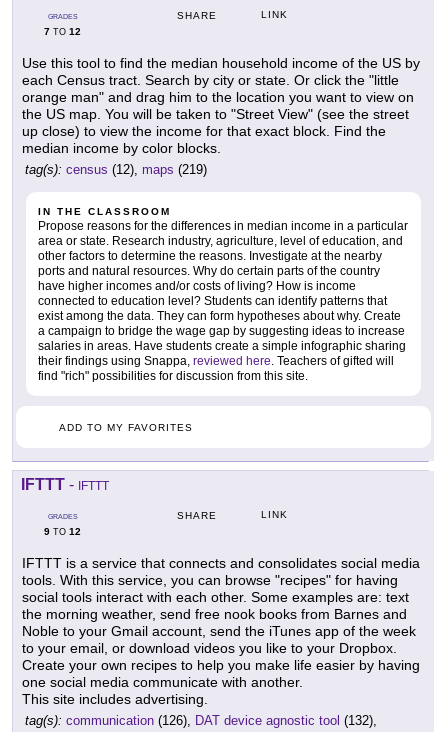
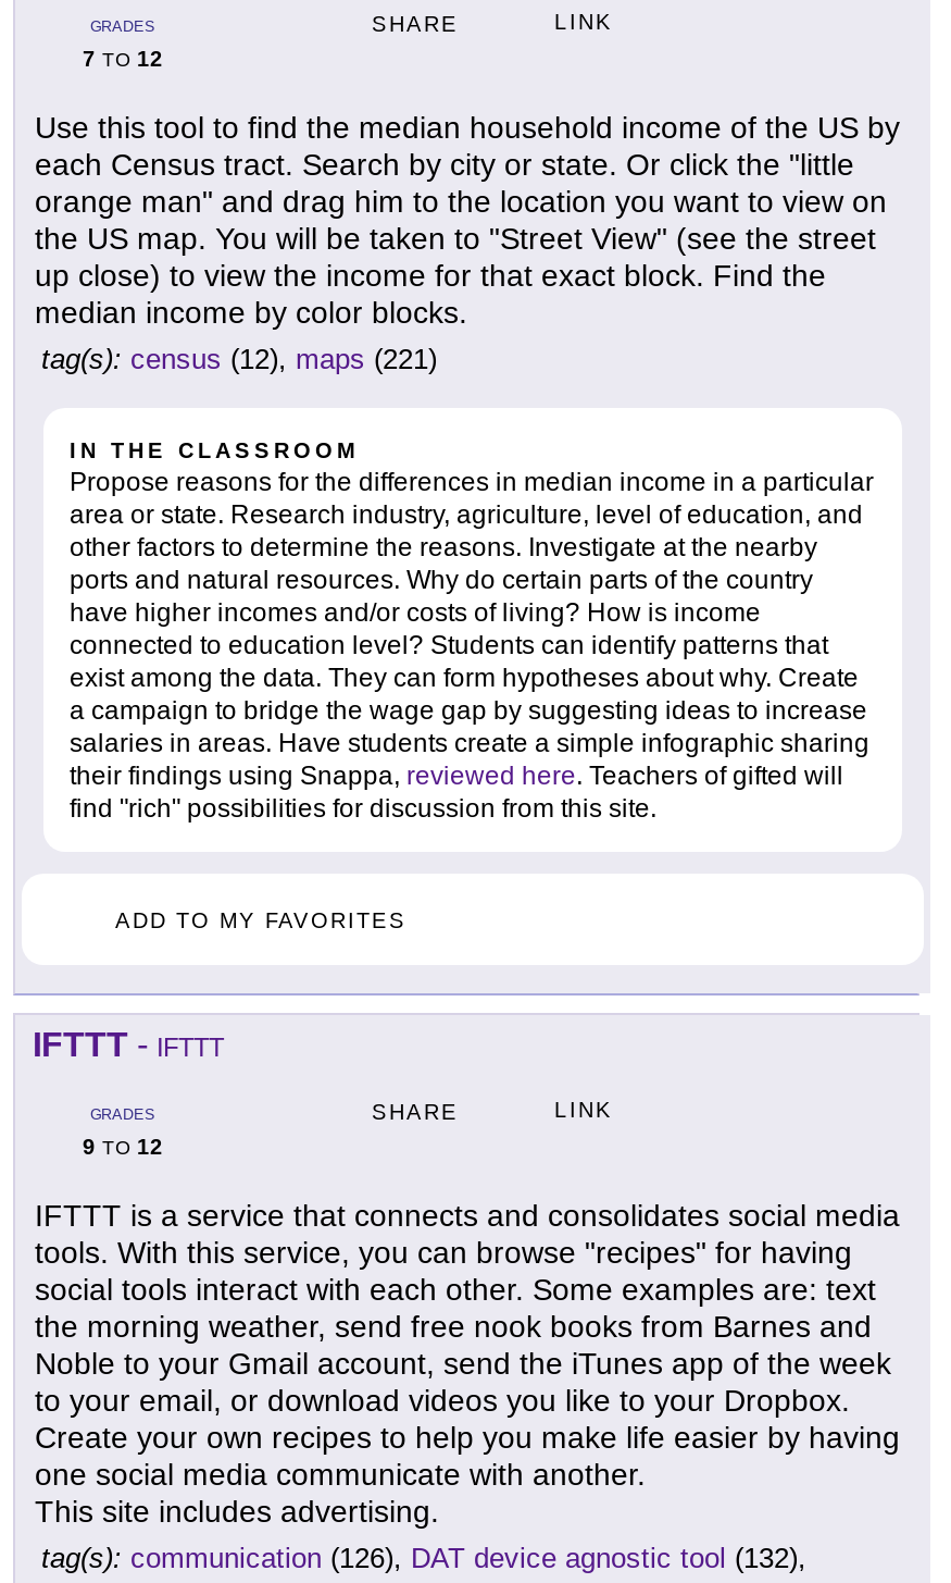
[25,162,207,177] tag(s): census (12), maps (219) -> [41,344,437,376] tag(s): census (12), maps (221)

